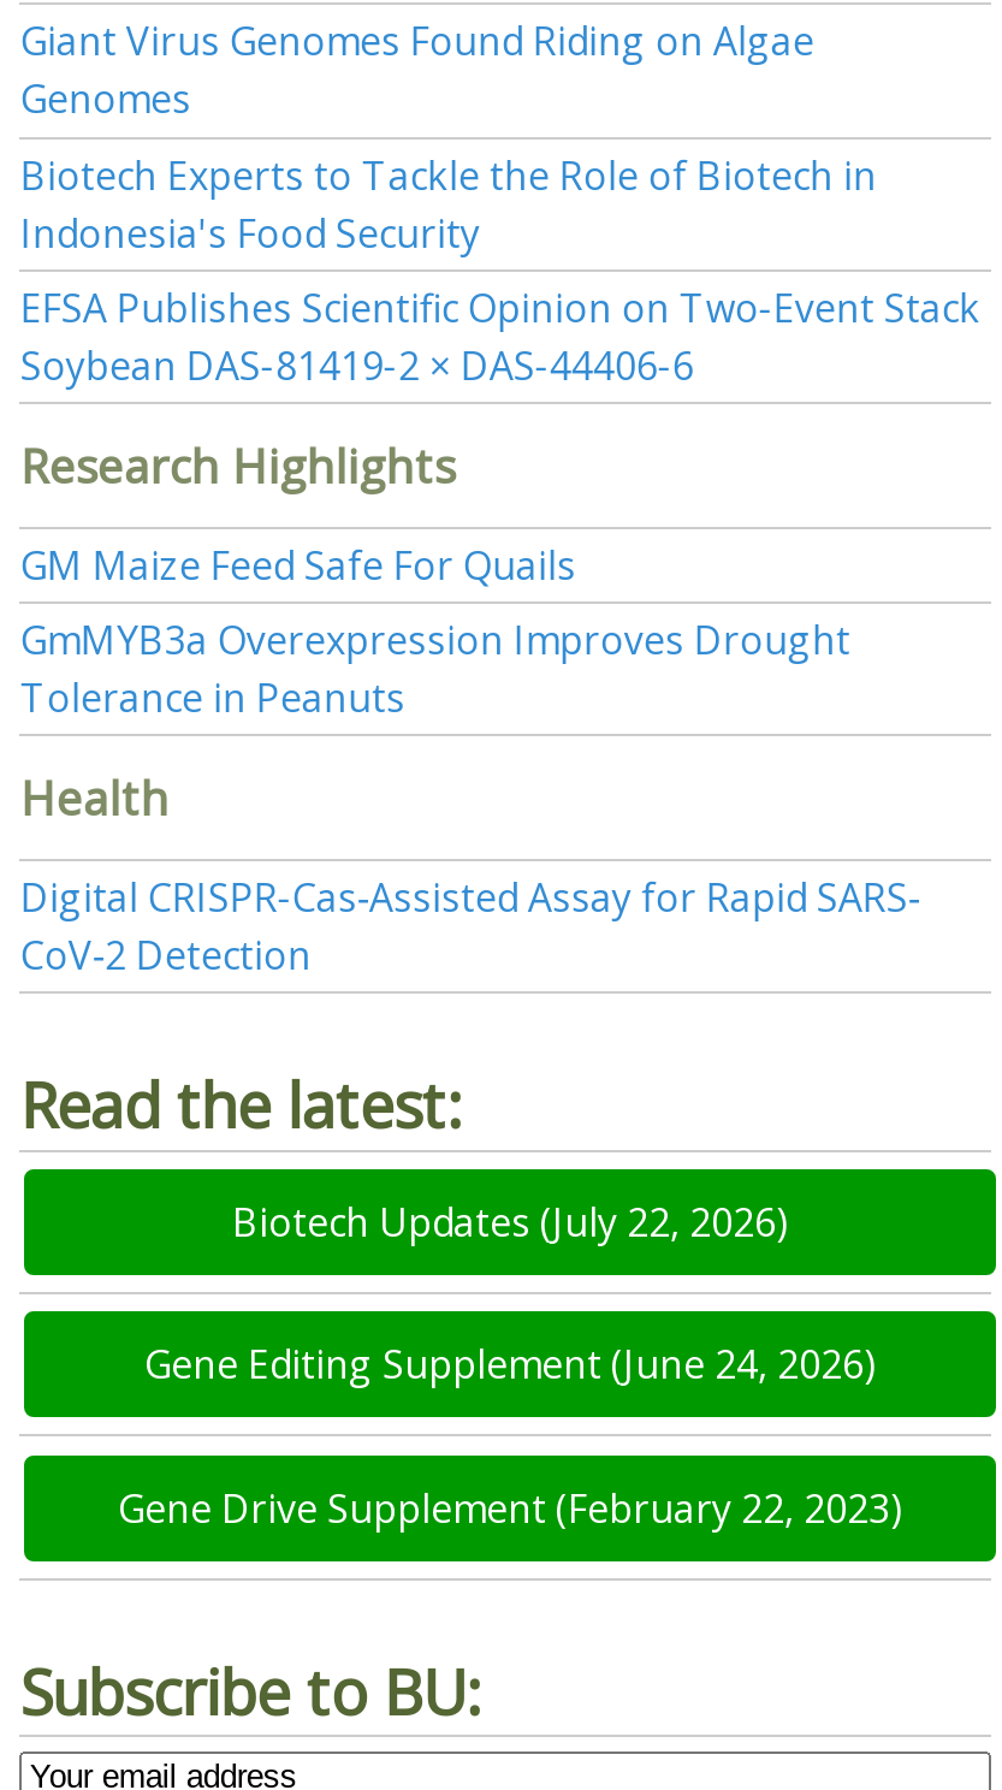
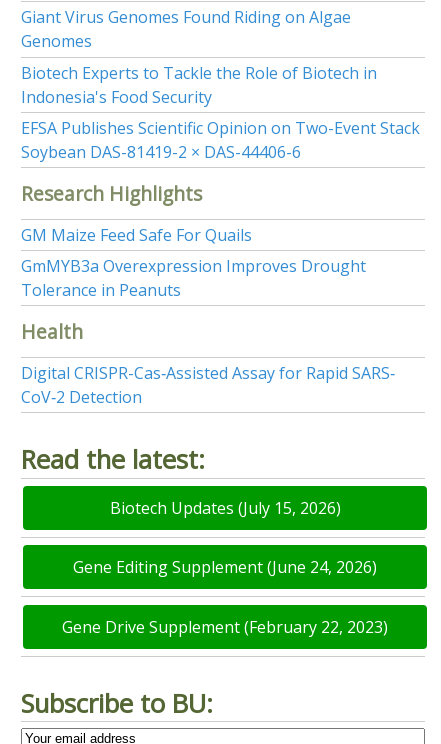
[232,1195,788,1248] Biotech Updates (July 22, 2026) -> [109,497,340,519] Biotech Updates (July 15, 2026)

